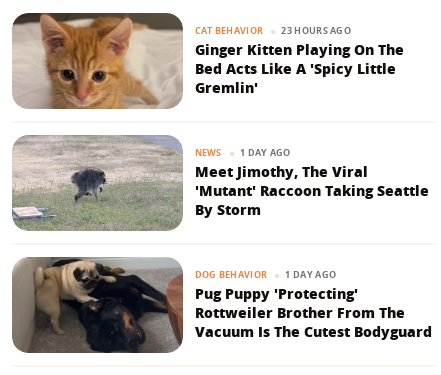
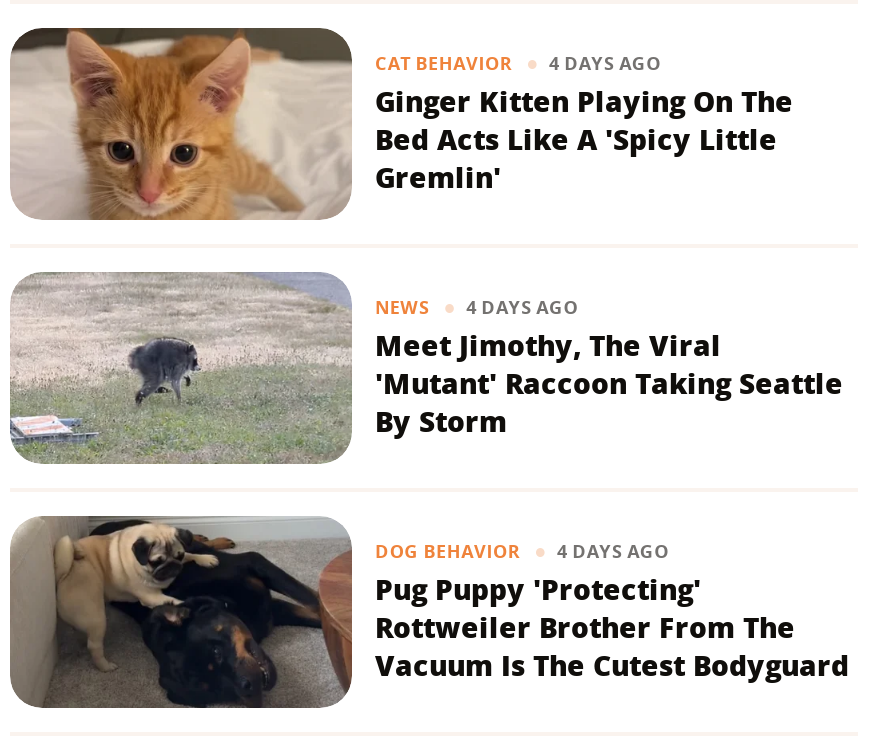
[194,24,351,37] CAT BEHAVIOR 23 HOURS AGO -> [375,50,661,77] CAT BEHAVIOR 4 DAYS AGO
[194,146,291,159] NEWS 1 DAY AGO -> [375,294,578,321] NEWS 4 DAYS AGO
[194,268,336,281] DOG BEHAVIOR 1 DAY AGO -> [375,538,669,565] DOG BEHAVIOR 4 DAYS AGO

